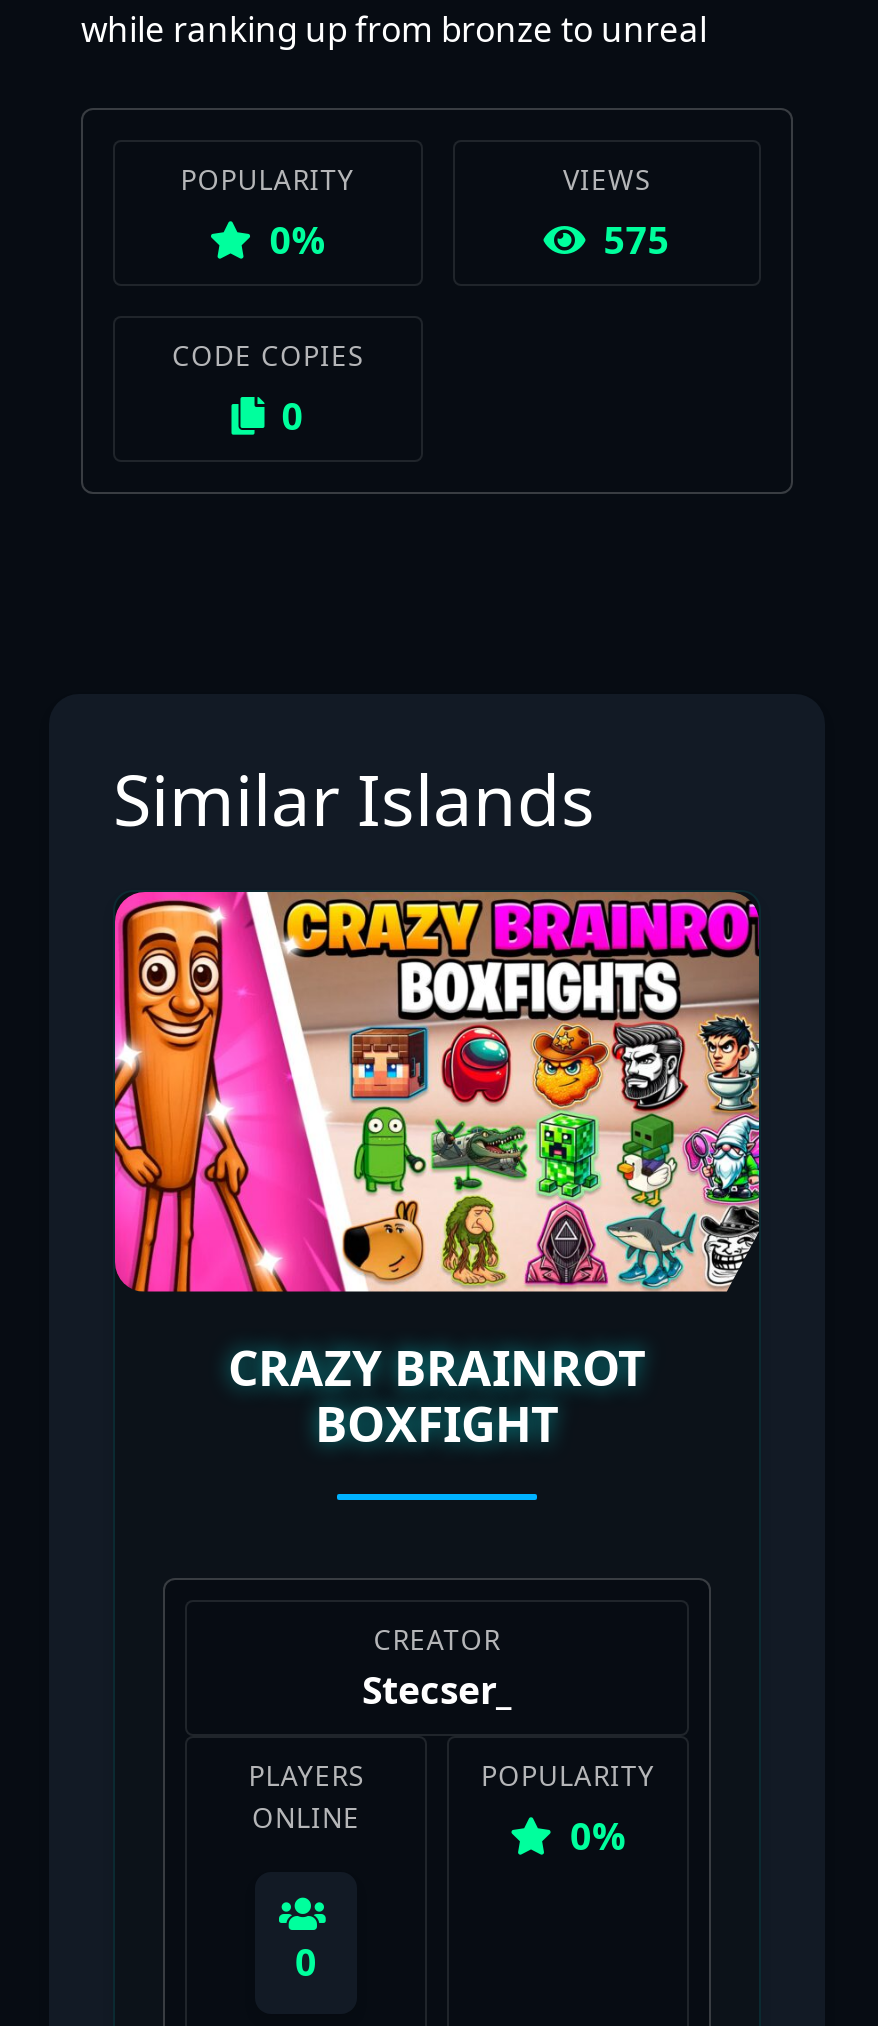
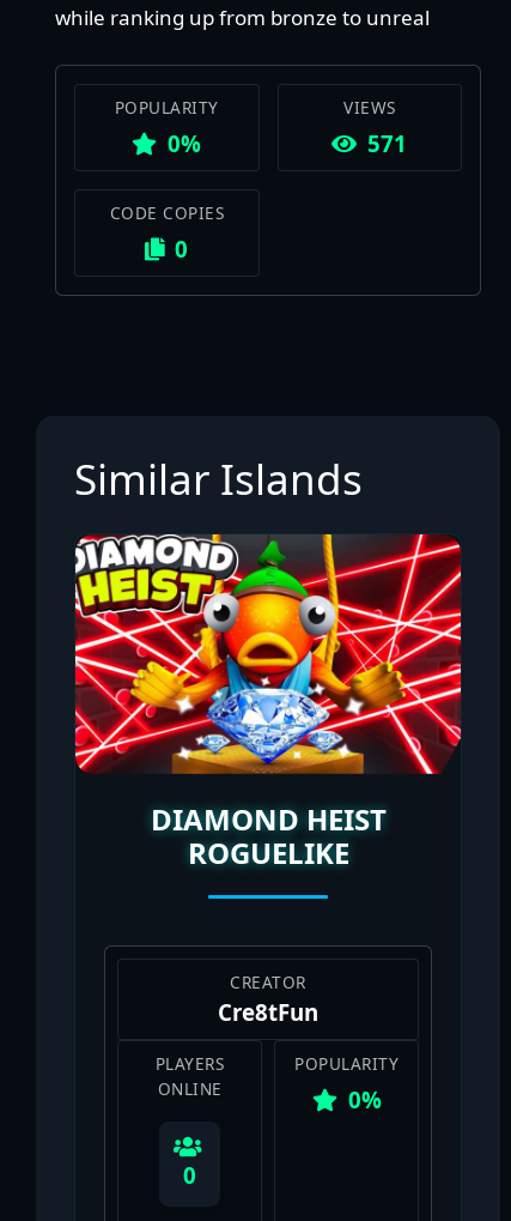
[603,213,669,263] 575 -> [368,128,407,158] 571
[113,890,761,1455] [image] | CRAZY BRAINROT | BOXFIGHT -> [74,533,462,872] [image] | DIAMOND HEIST | ROGUELIKE
[362,1663,512,1713] Stecser_ -> [218,997,318,1027] Cre8tFun

